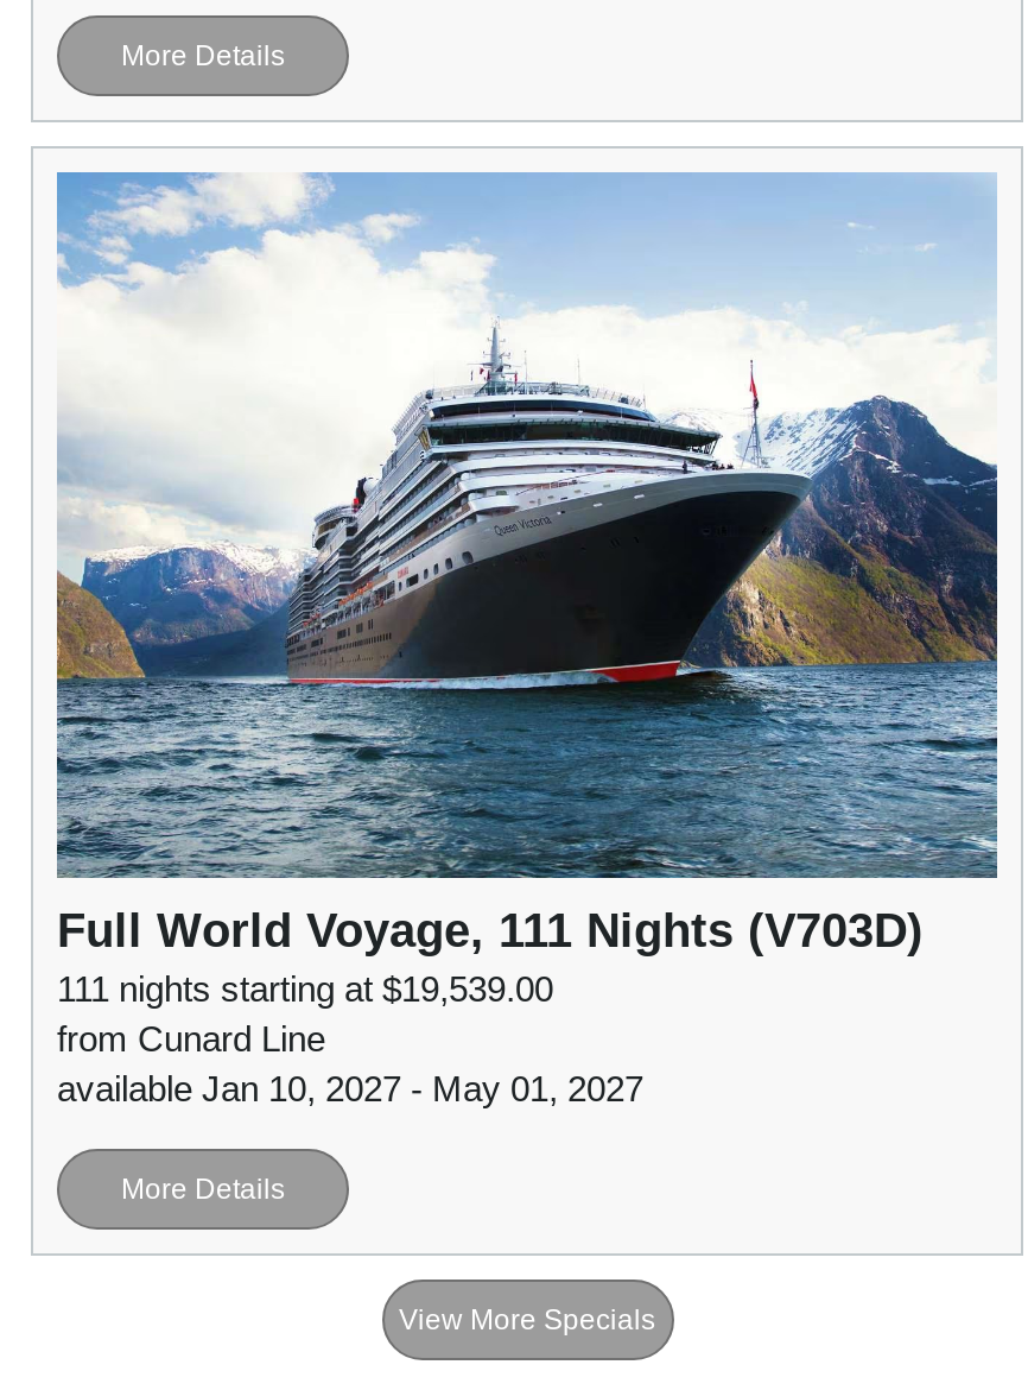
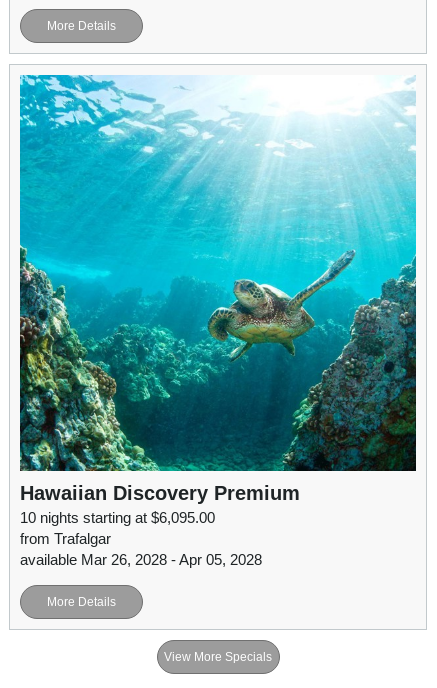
[55,171,1000,1108] [image] | Full World Voyage, 111 Nights (V703D) | 111 nights starting at $19,539.00 | from Cunard Line | available Jan 10, 2027 - May 01, 2027 -> [19,75,417,567] [image] | Hawaiian Discovery Premium | 10 nights starting at $6,095.00 | from Trafalgar | available Mar 26, 2028 - Apr 05, 2028

